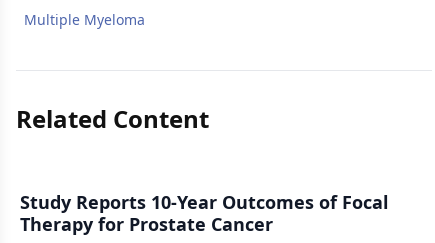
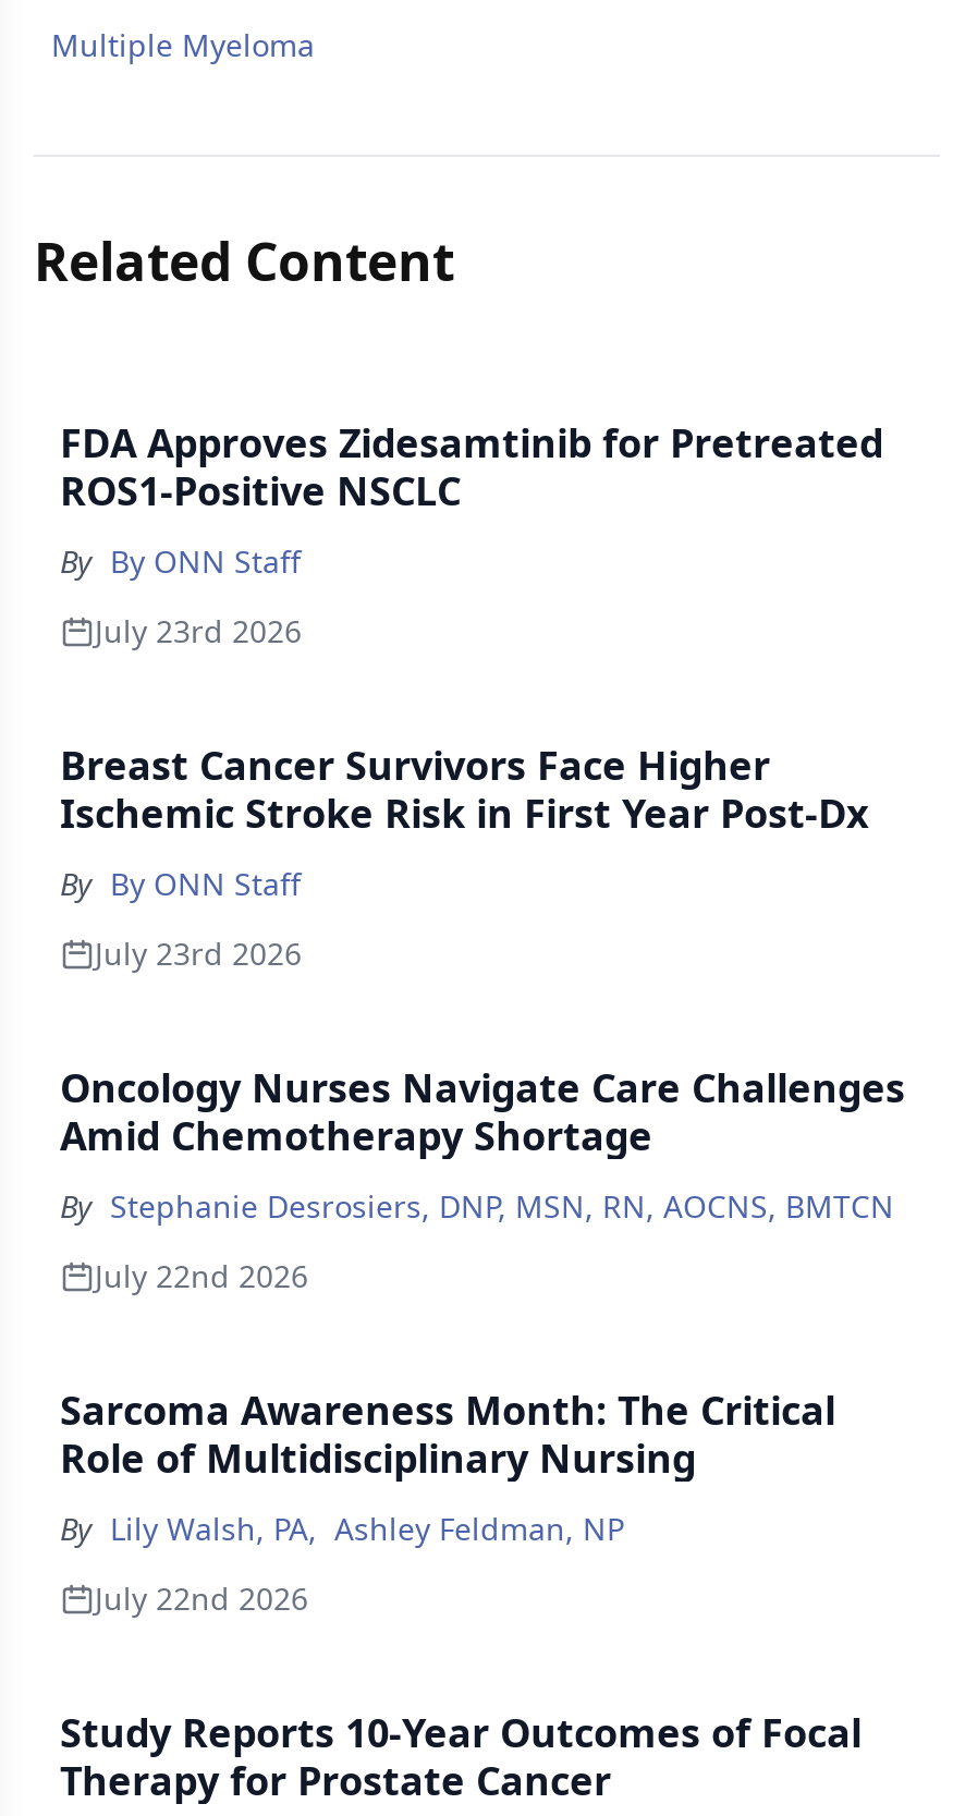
none -> [60,416,905,1619] FDA Approves Zidesamtinib for Pretreated | ROS1-Positive NSCLC | By By ONN Staff | July 23rd 2026 | Breast Cancer Survivors Face Higher | Ischemic Stroke Risk in First Year Post-Dx | By By ONN Staff | July 23rd 2026 | Oncology Nurses Navigate Care Challenges | Amid Chemotherapy Shortage | By Stephanie Desrosiers, DNP, MSN, RN, AOCNS, BMTCN | July 22nd 2026 | Sarcoma Awareness Month: The Critical | Role of Multidisciplinary Nursing | By Lily Walsh, PA, Ashley Feldman, NP | July 22nd 2026

